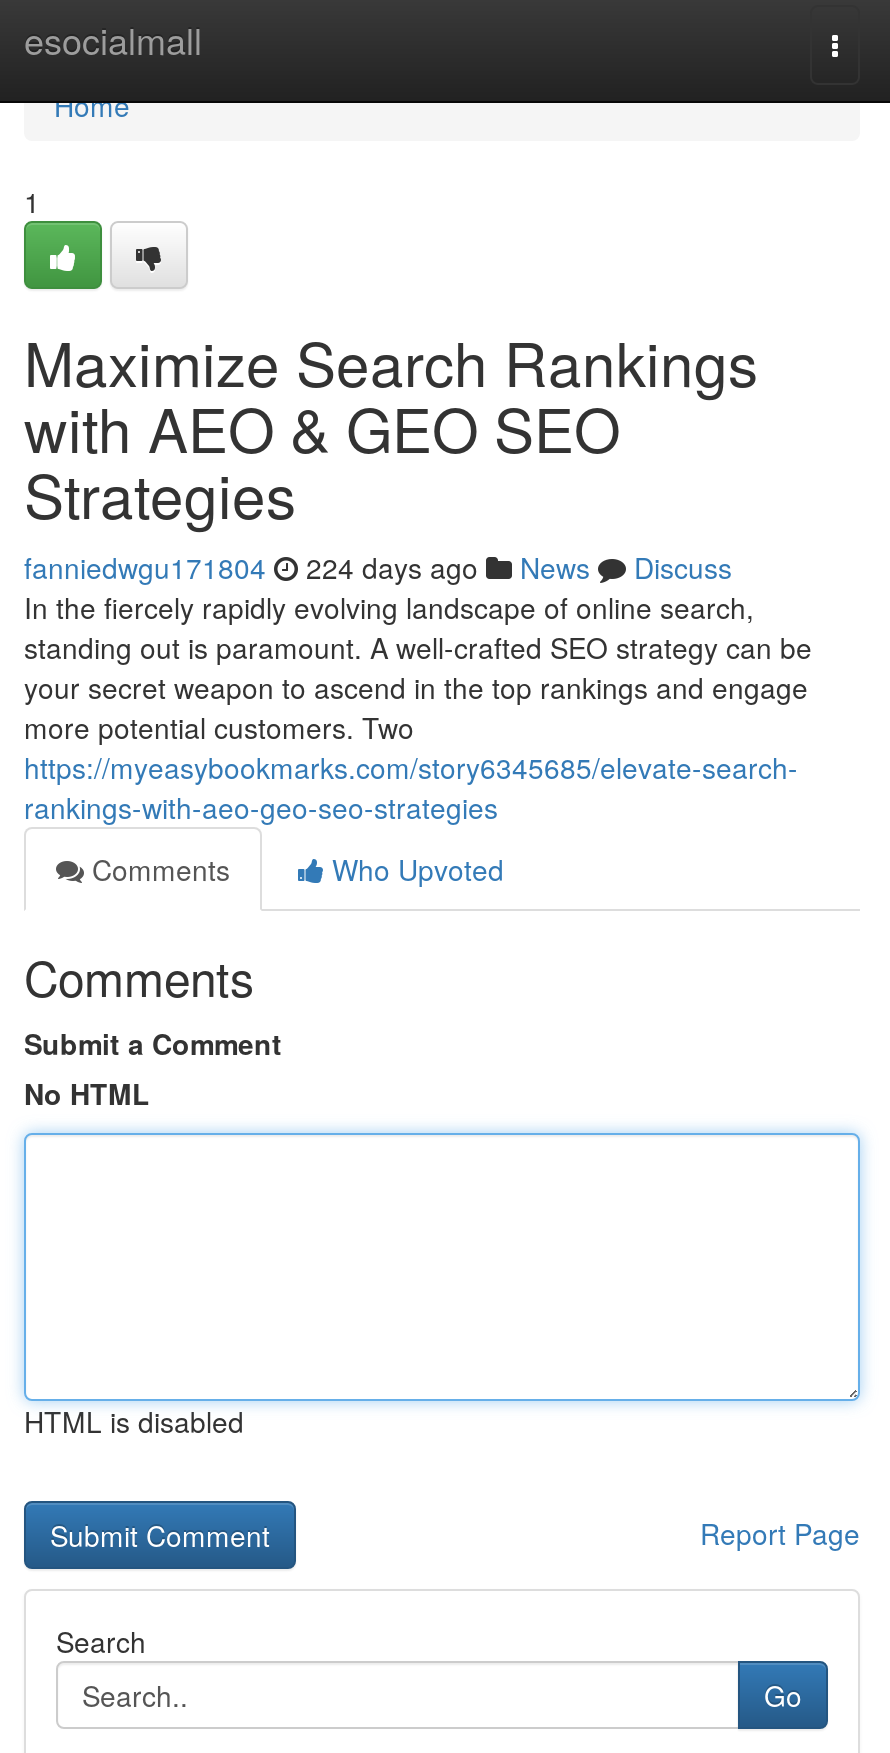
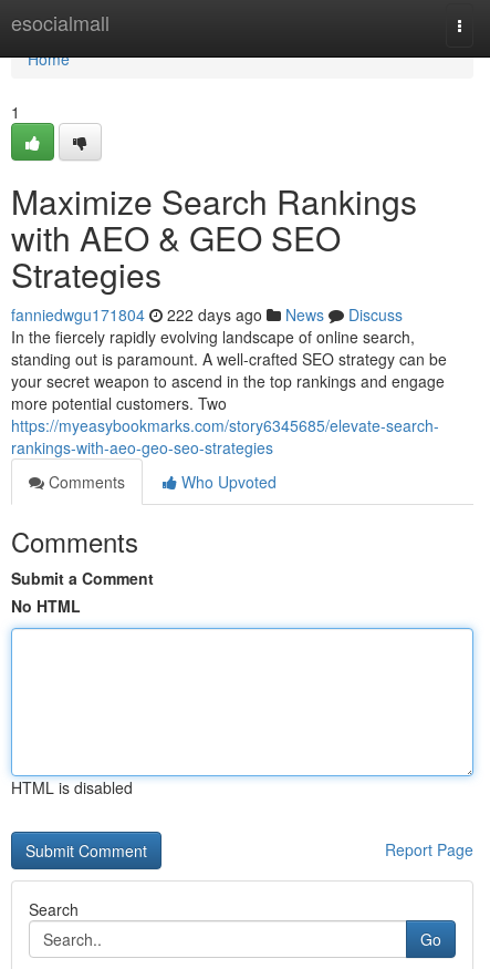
[24,547,732,587] fanniedwgu171804 224 days ago News Discuss -> [11,303,403,326] fanniedwgu171804 222 days ago News Discuss

